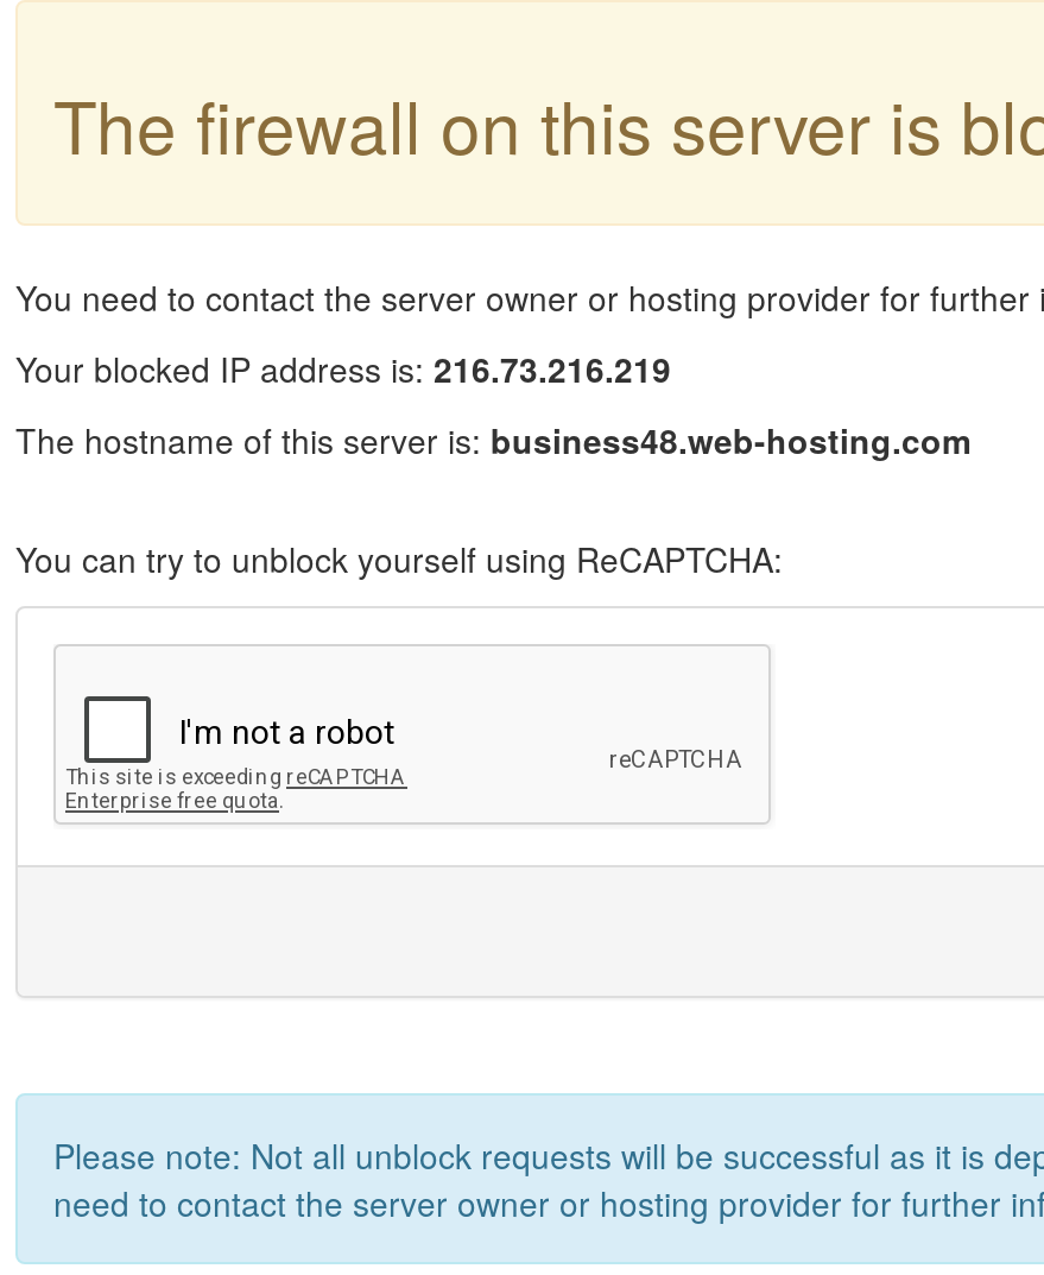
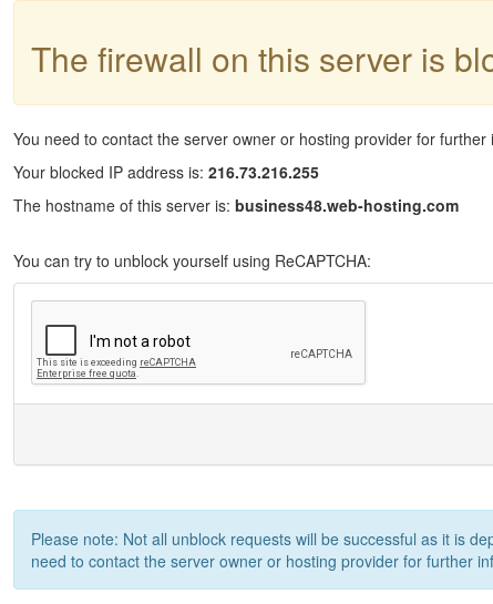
[15,345,671,392] Your blocked IP address is: 216.73.216.219 -> [13,161,319,183] Your blocked IP address is: 216.73.216.255

